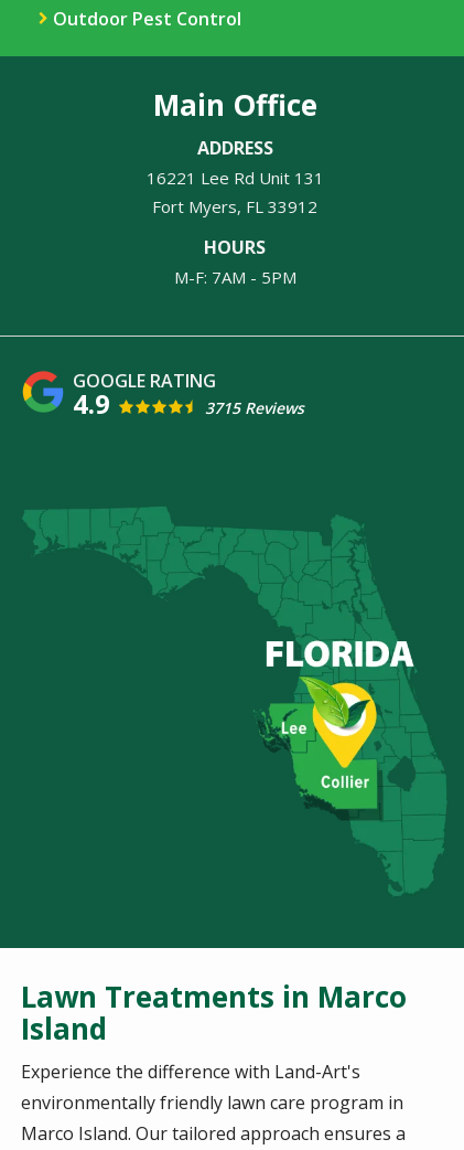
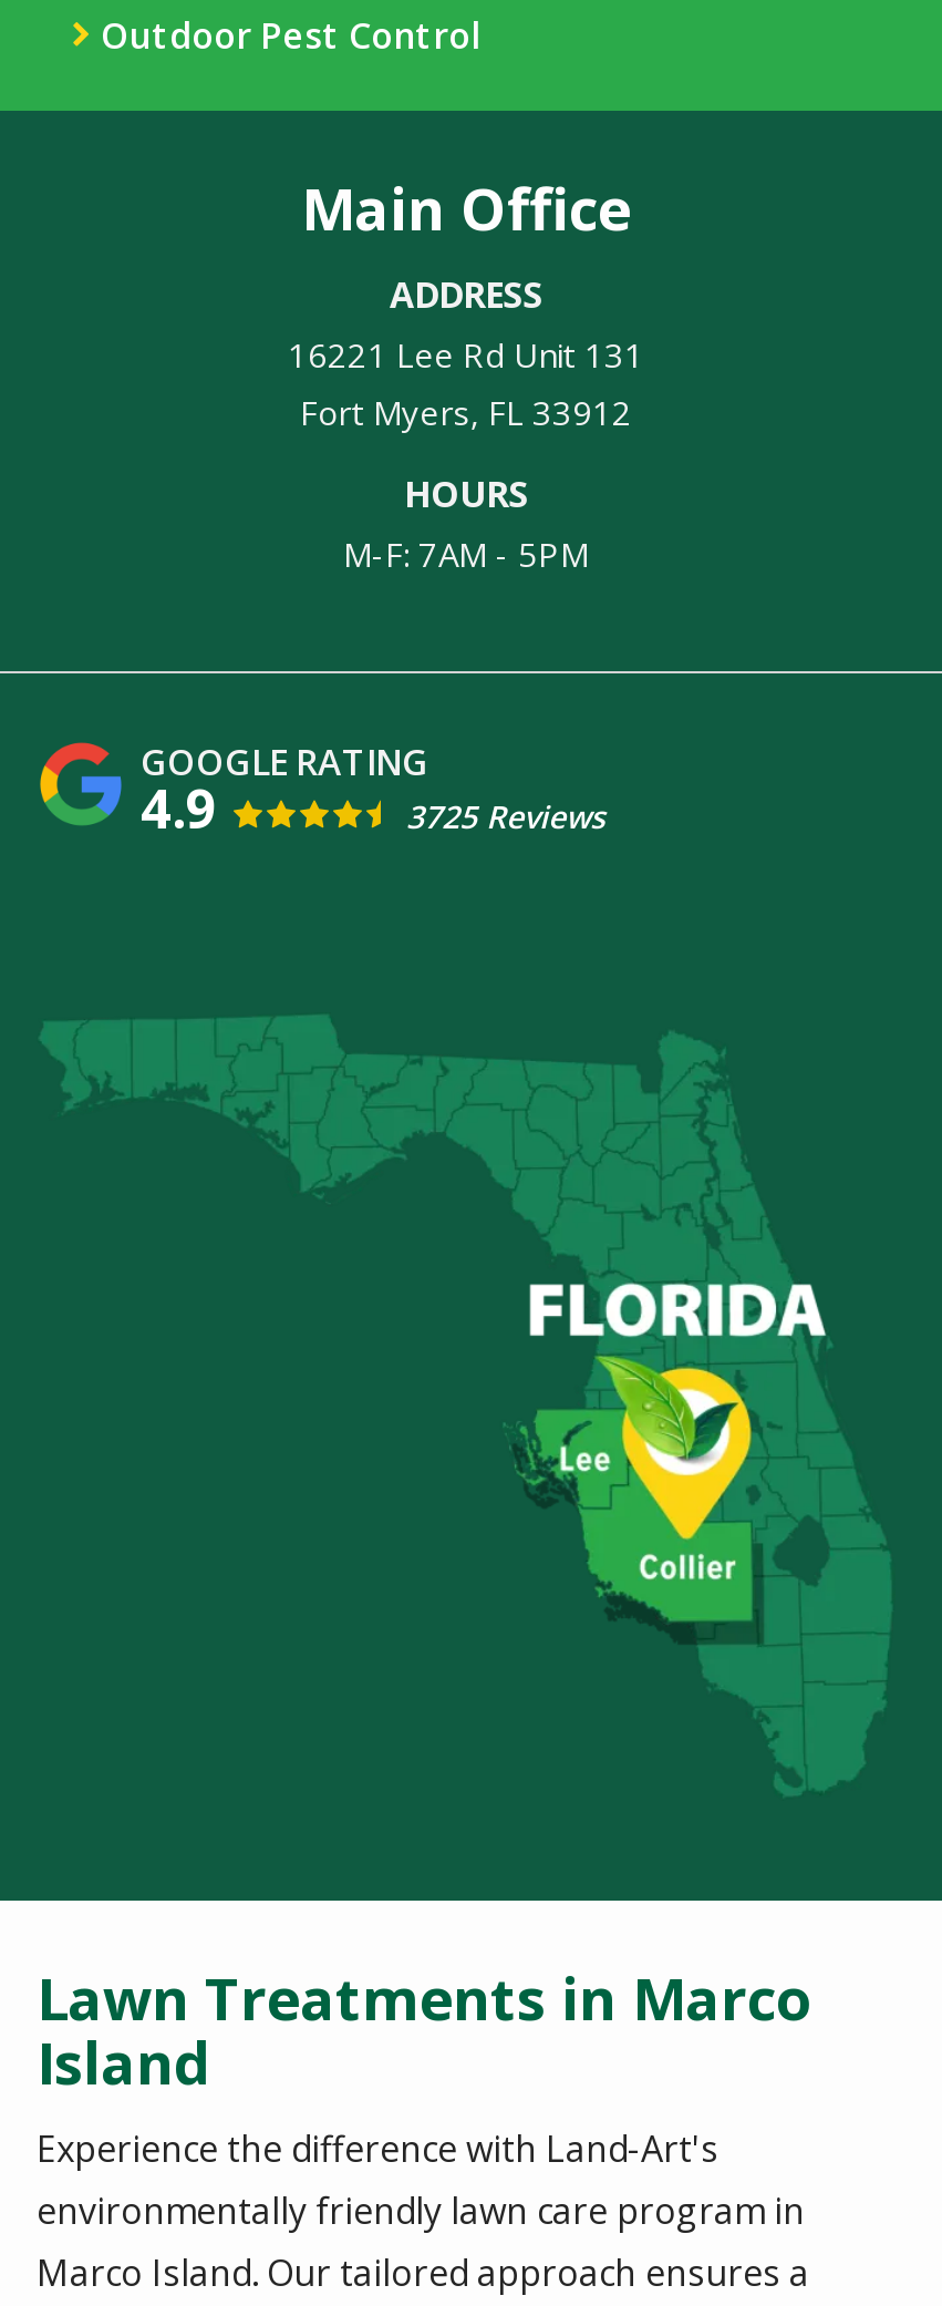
[205,397,304,418] 3715 Reviews -> [406,795,605,837] 3725 Reviews

